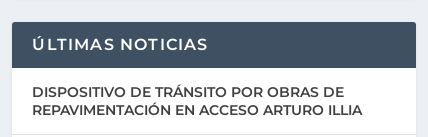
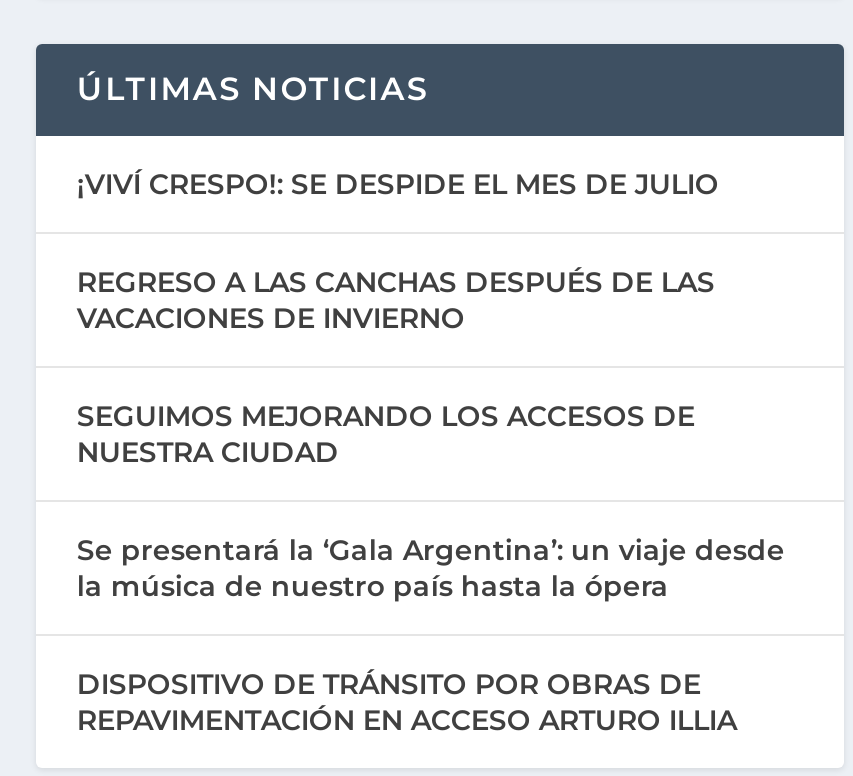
none -> [77,165,785,603] ¡VIVÍ CRESPO!: SE DESPIDE EL MES DE JULIO | REGRESO A LAS CANCHAS DESPUÉS DE LAS | VACACIONES DE INVIERNO | SEGUIMOS MEJORANDO LOS ACCESOS DE | NUESTRA CIUDAD | Se presentará la ‘Gala Argentina’: un viaje desde | la música de nuestro país hasta la ópera

